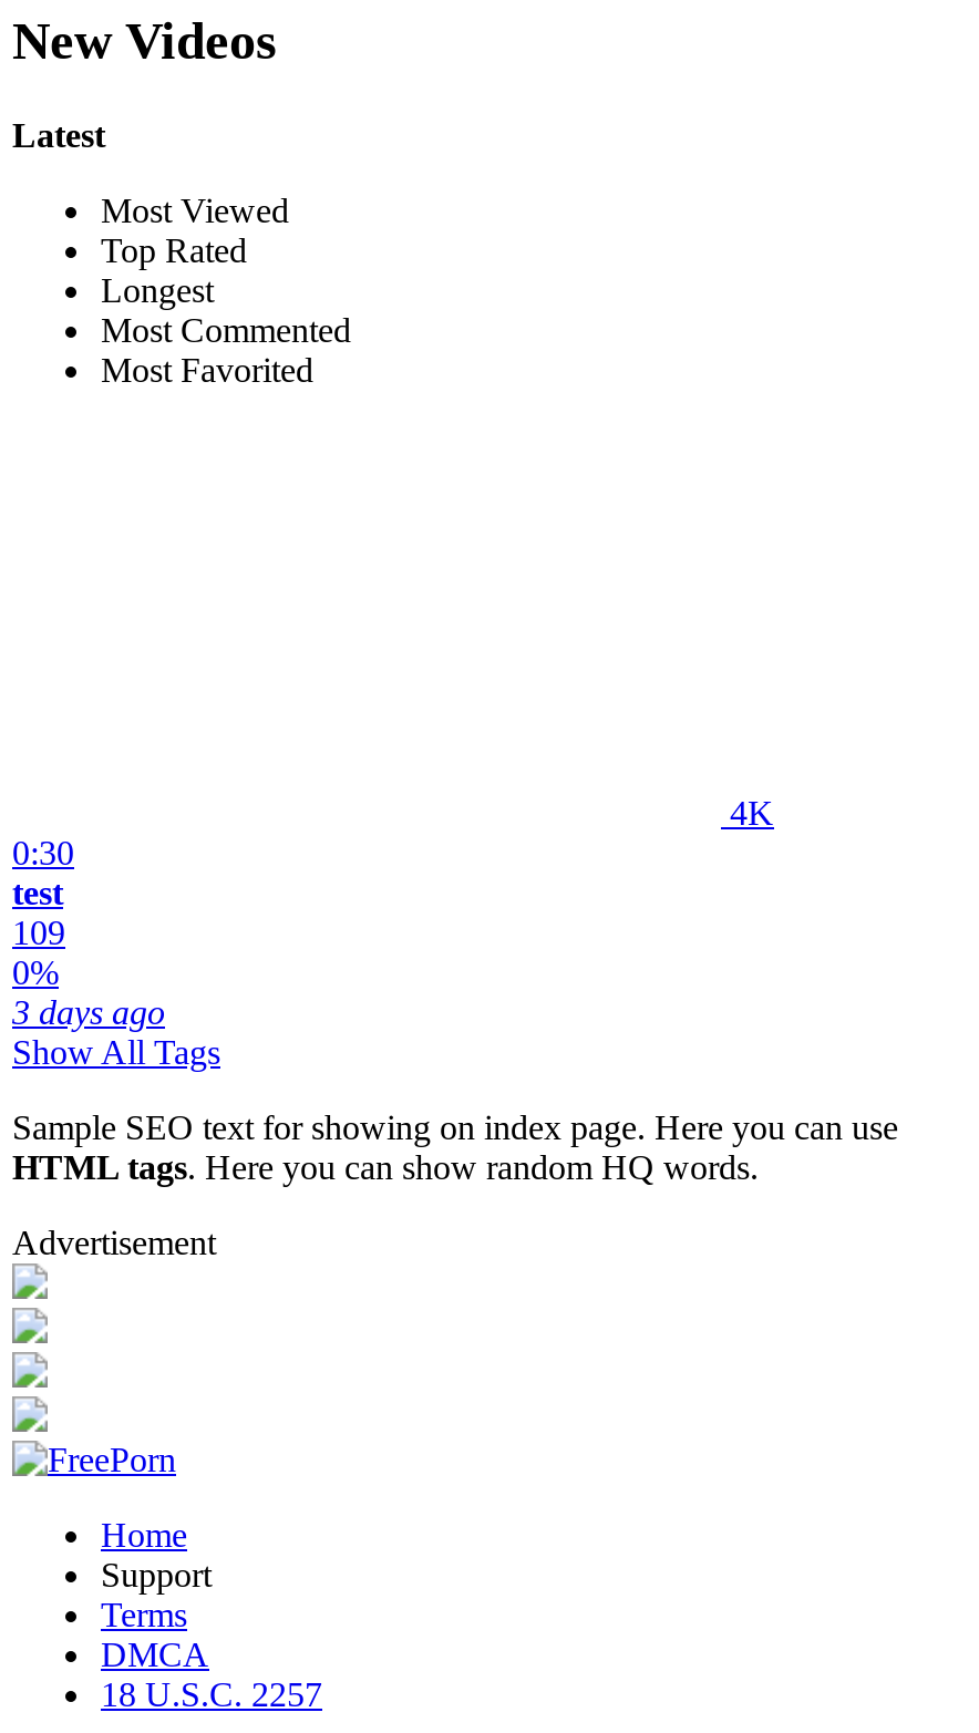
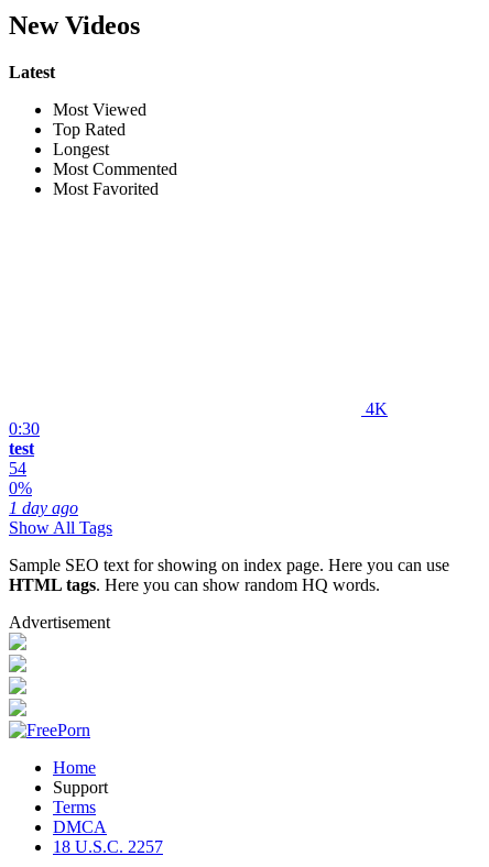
[12,913,65,951] 109 -> [9,458,26,477] 54
[12,993,165,1030] 3 days ago -> [9,498,78,517] 1 day ago

